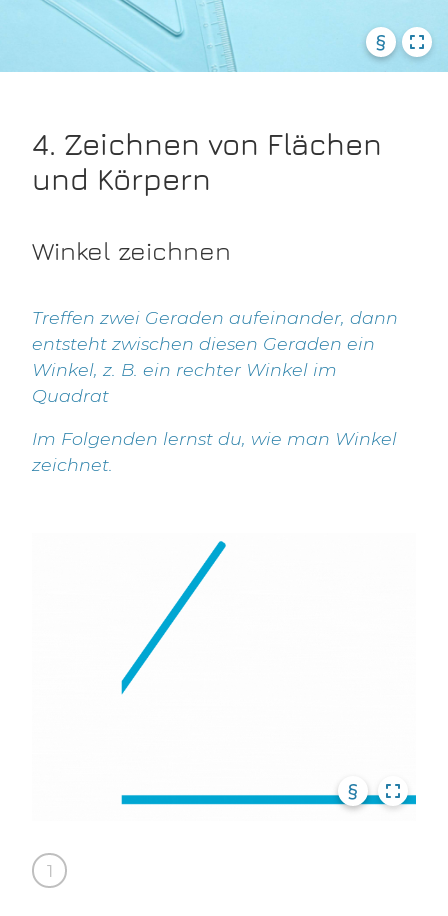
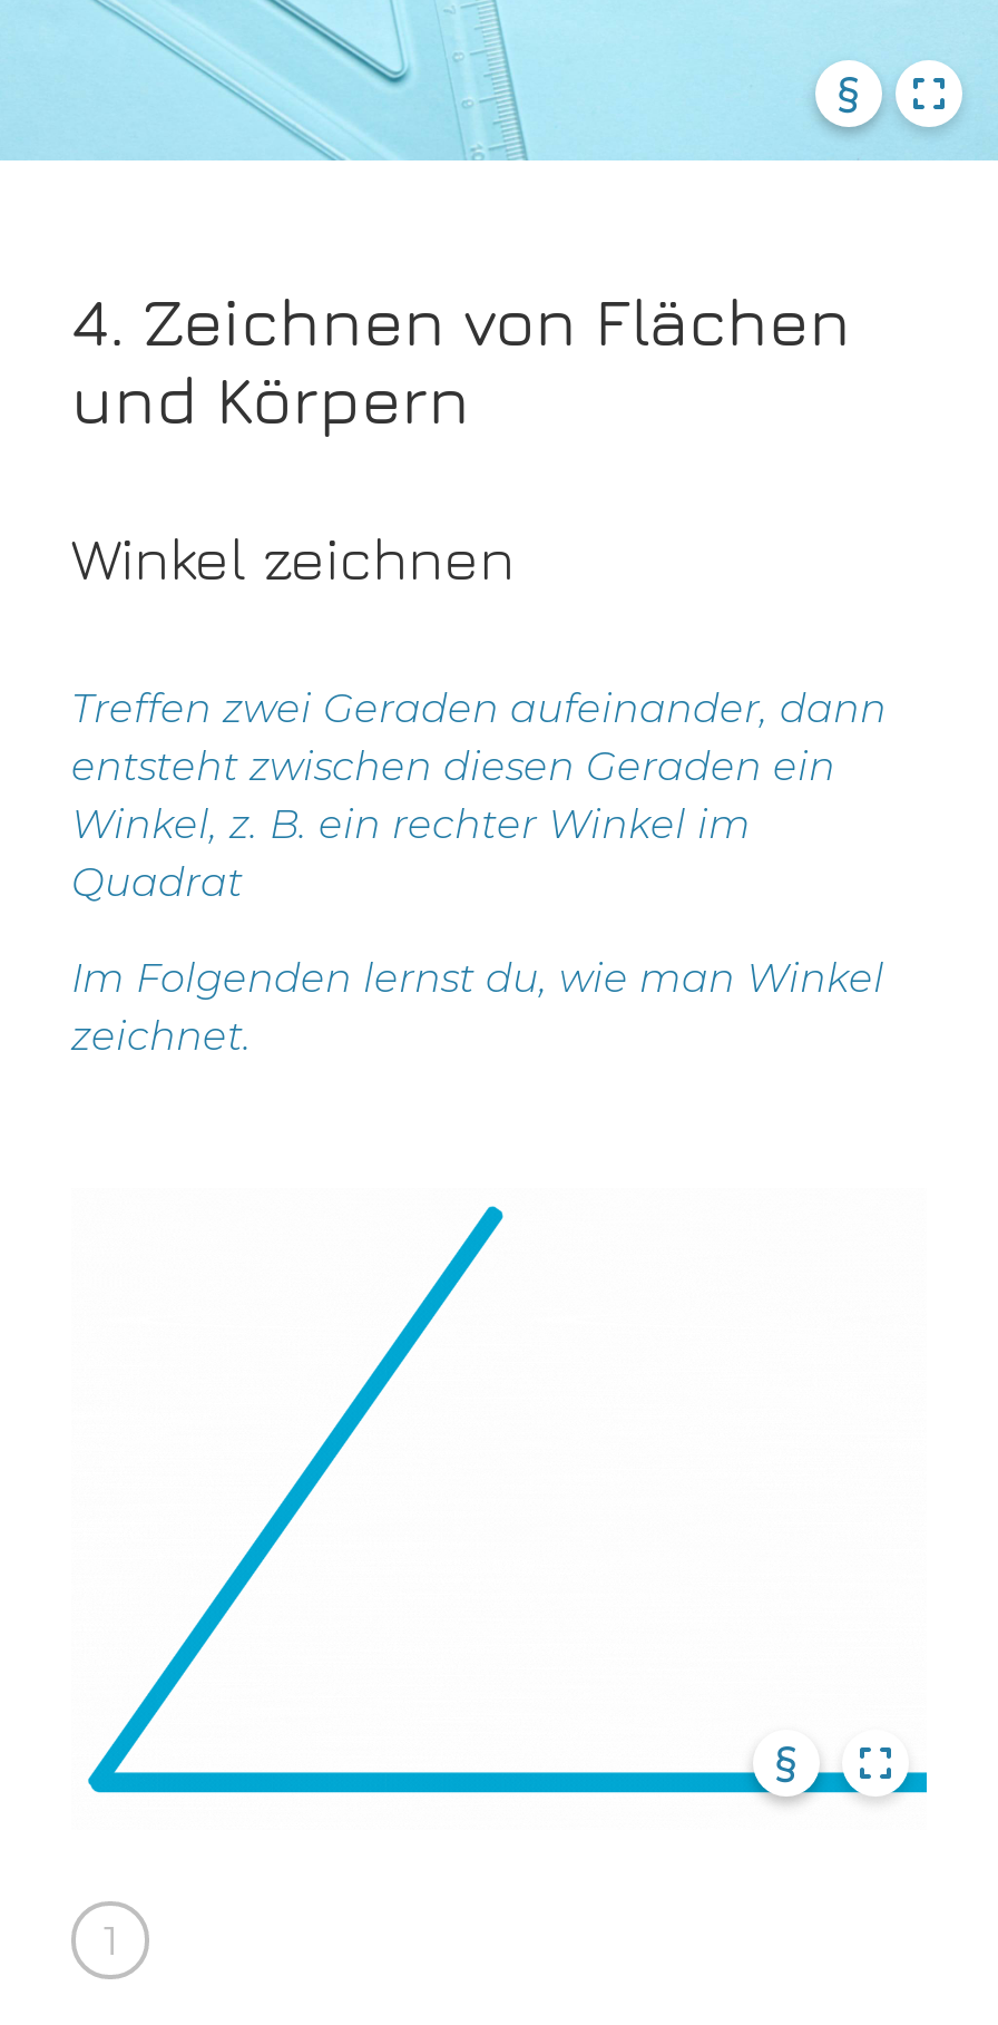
none -> [85,1518,274,1797] [image]

